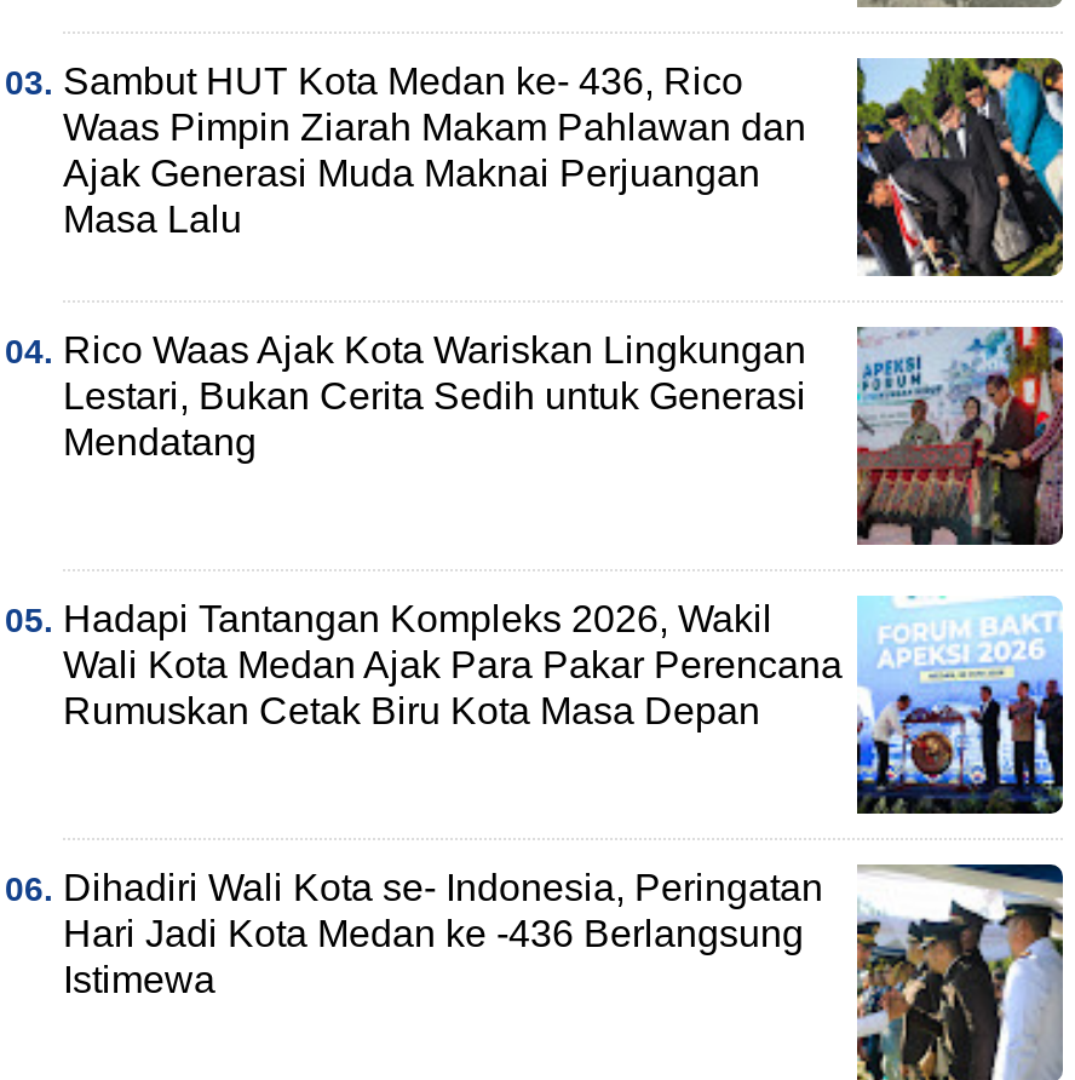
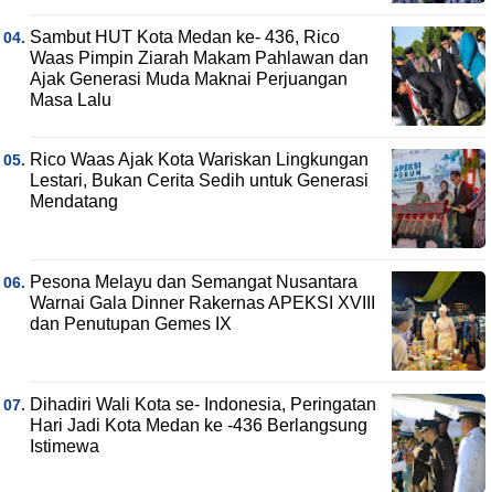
[63,596,1065,816] [image] | Hadapi Tantangan Kompleks 2026, Wakil | Wali Kota Medan Ajak Para Pakar Perencana | Rumuskan Cetak Biru Kota Masa Depan -> [30,270,487,372] [image] | Pesona Melayu dan Semangat Nusantara | Warnai Gala Dinner Rakernas APEKSI XVIII | dan Penutupan Gemes IX

